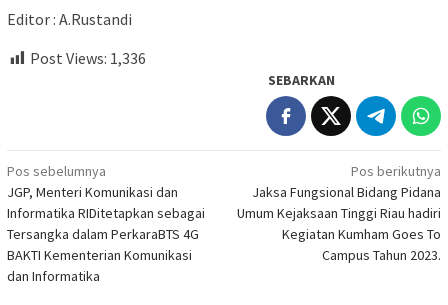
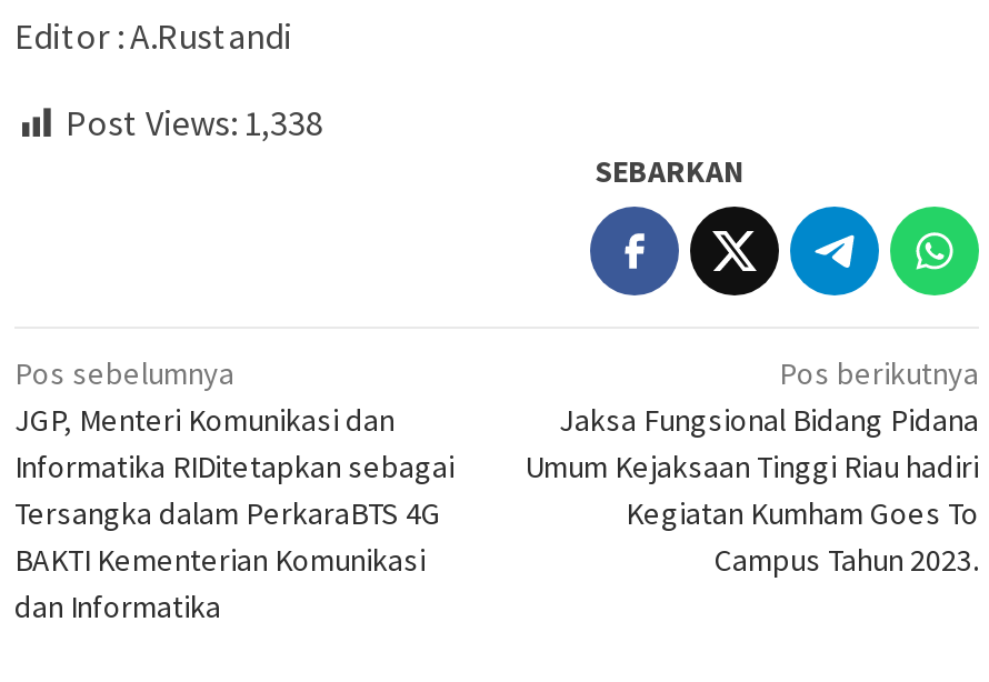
[30,48,146,68] Post Views: 1,336 -> [66,100,323,145] Post Views: 1,338

